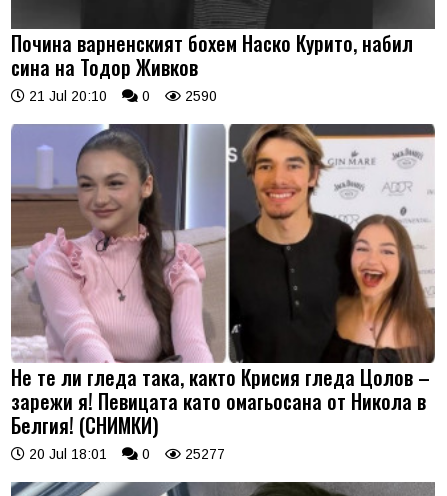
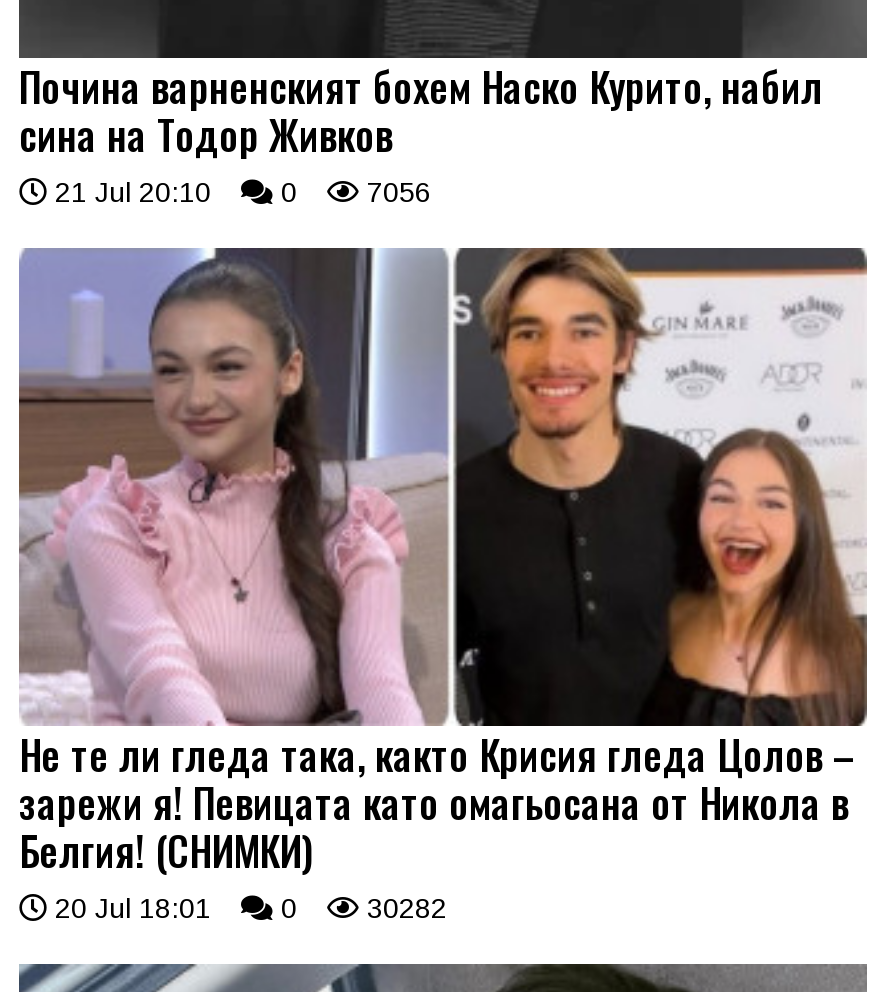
[25,88,217,104] 21 Jul 20:10 0 2590 -> [47,177,431,209] 21 Jul 20:10 0 7056
[25,446,225,462] 20 Jul 18:01 0 25277 -> [47,892,447,924] 20 Jul 18:01 0 30282

